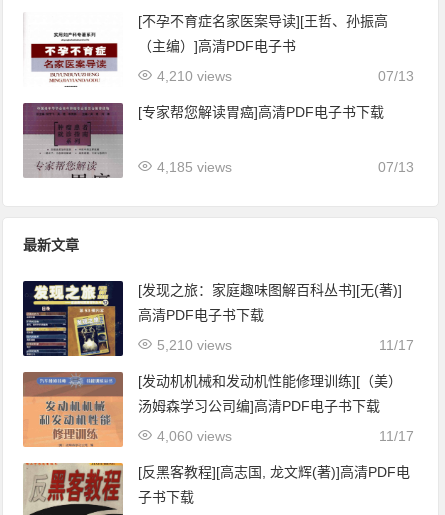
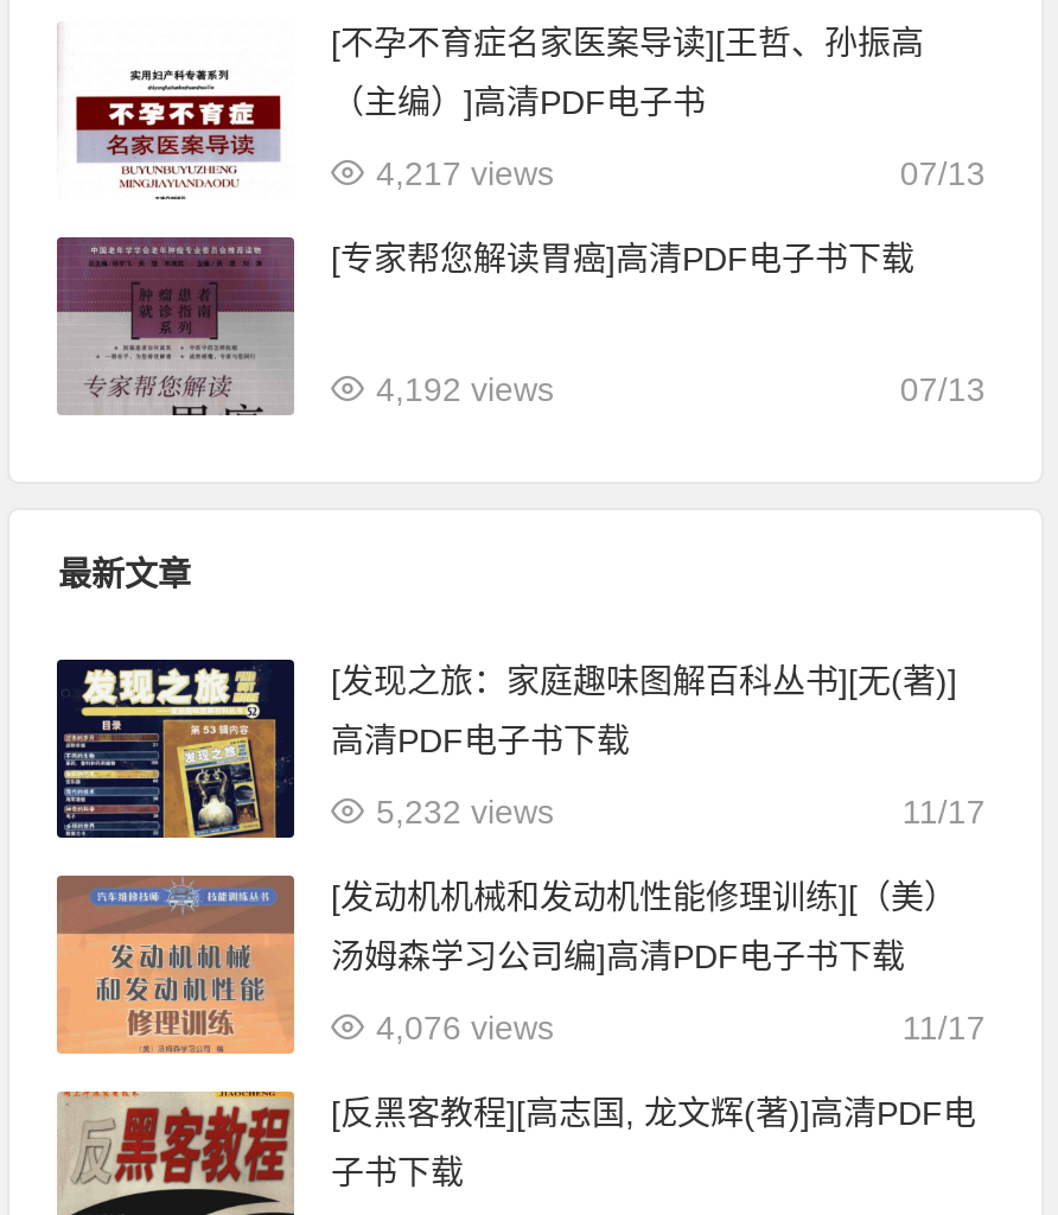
[157,67,232,83] 4,210 views -> [376,153,554,191] 4,217 views
[157,158,232,174] 4,185 views -> [376,369,554,407] 4,192 views
[157,336,232,352] 5,210 views -> [376,791,554,829] 5,232 views
[157,427,232,443] 4,060 views -> [376,1007,554,1045] 4,076 views

